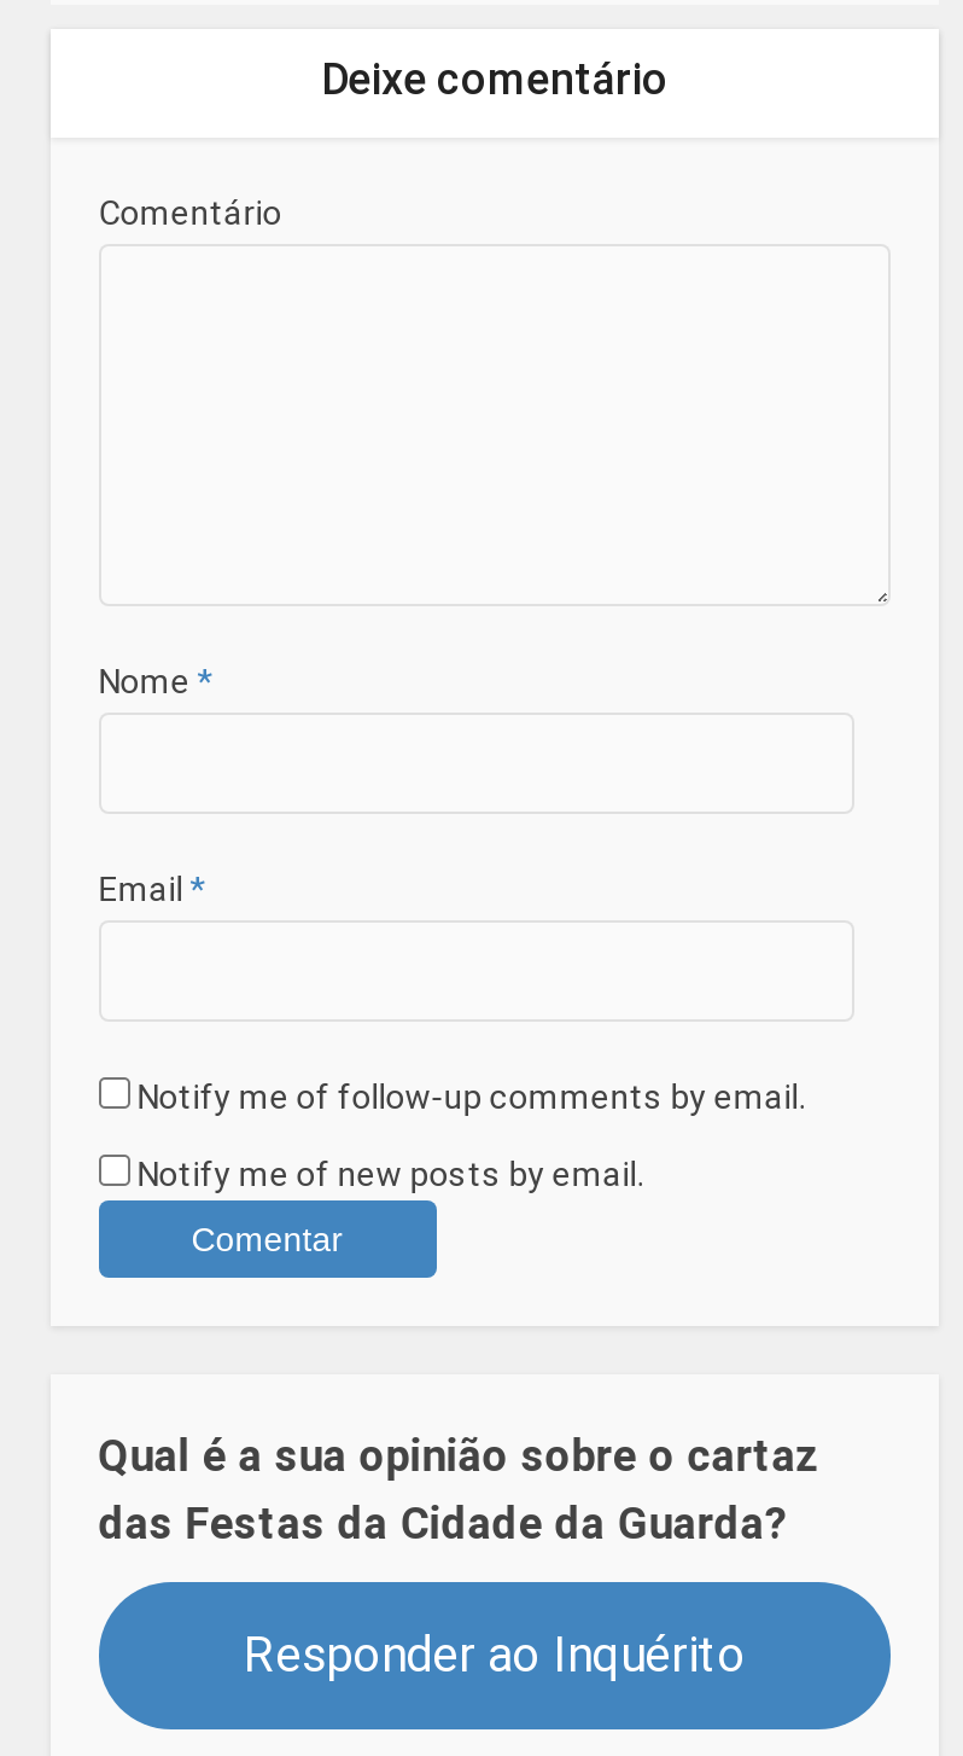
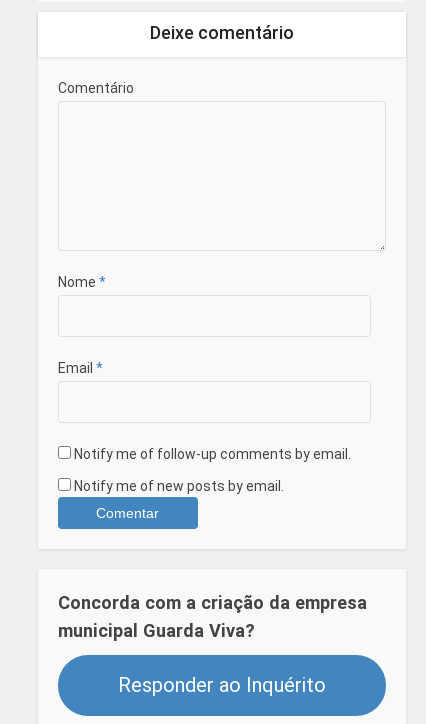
[98,1429,820,1547] Qual é a sua opinião sobre o cartaz | das Festas da Cidade da Guarda? -> [58,591,367,640] Concorda com a criação da empresa | municipal Guarda Viva?

